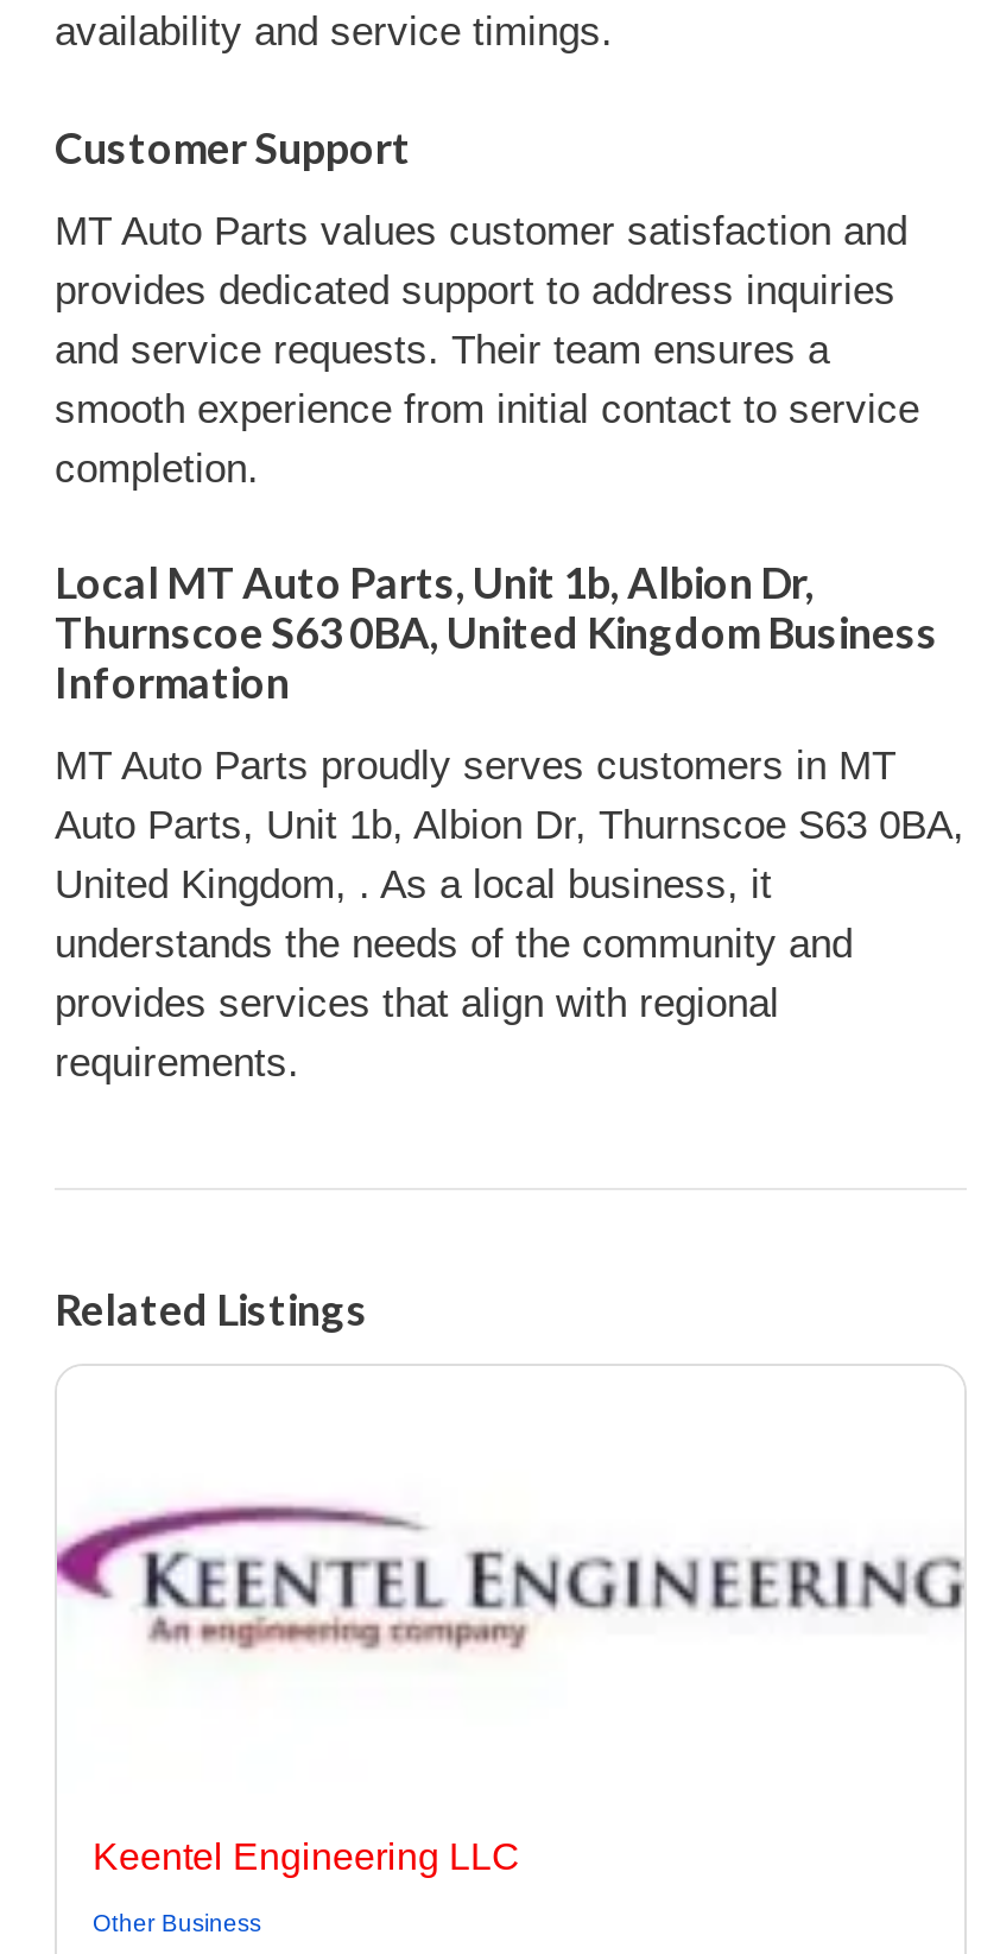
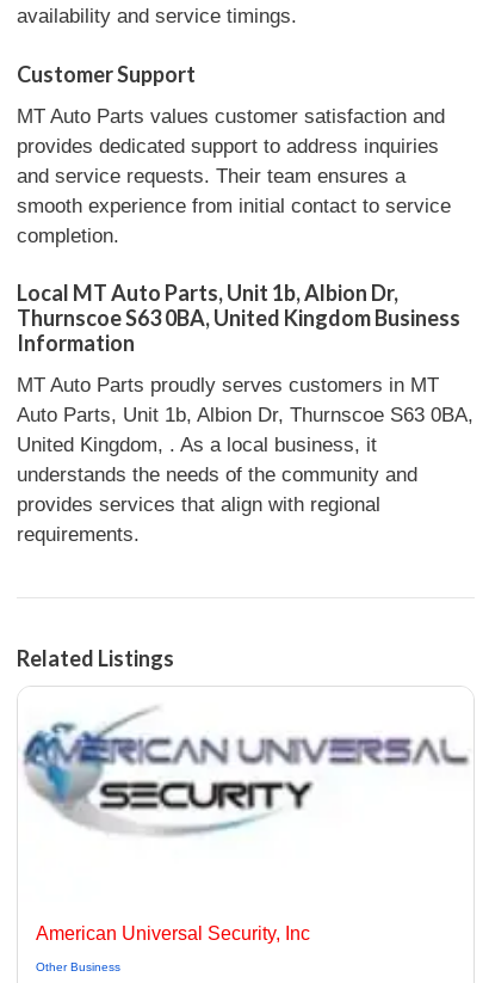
[55,1404,967,1663] [image] -> [18,705,473,837] [image]
[93,1836,520,1877] Keentel Engineering LLC -> [36,923,310,944] American Universal Security, Inc

